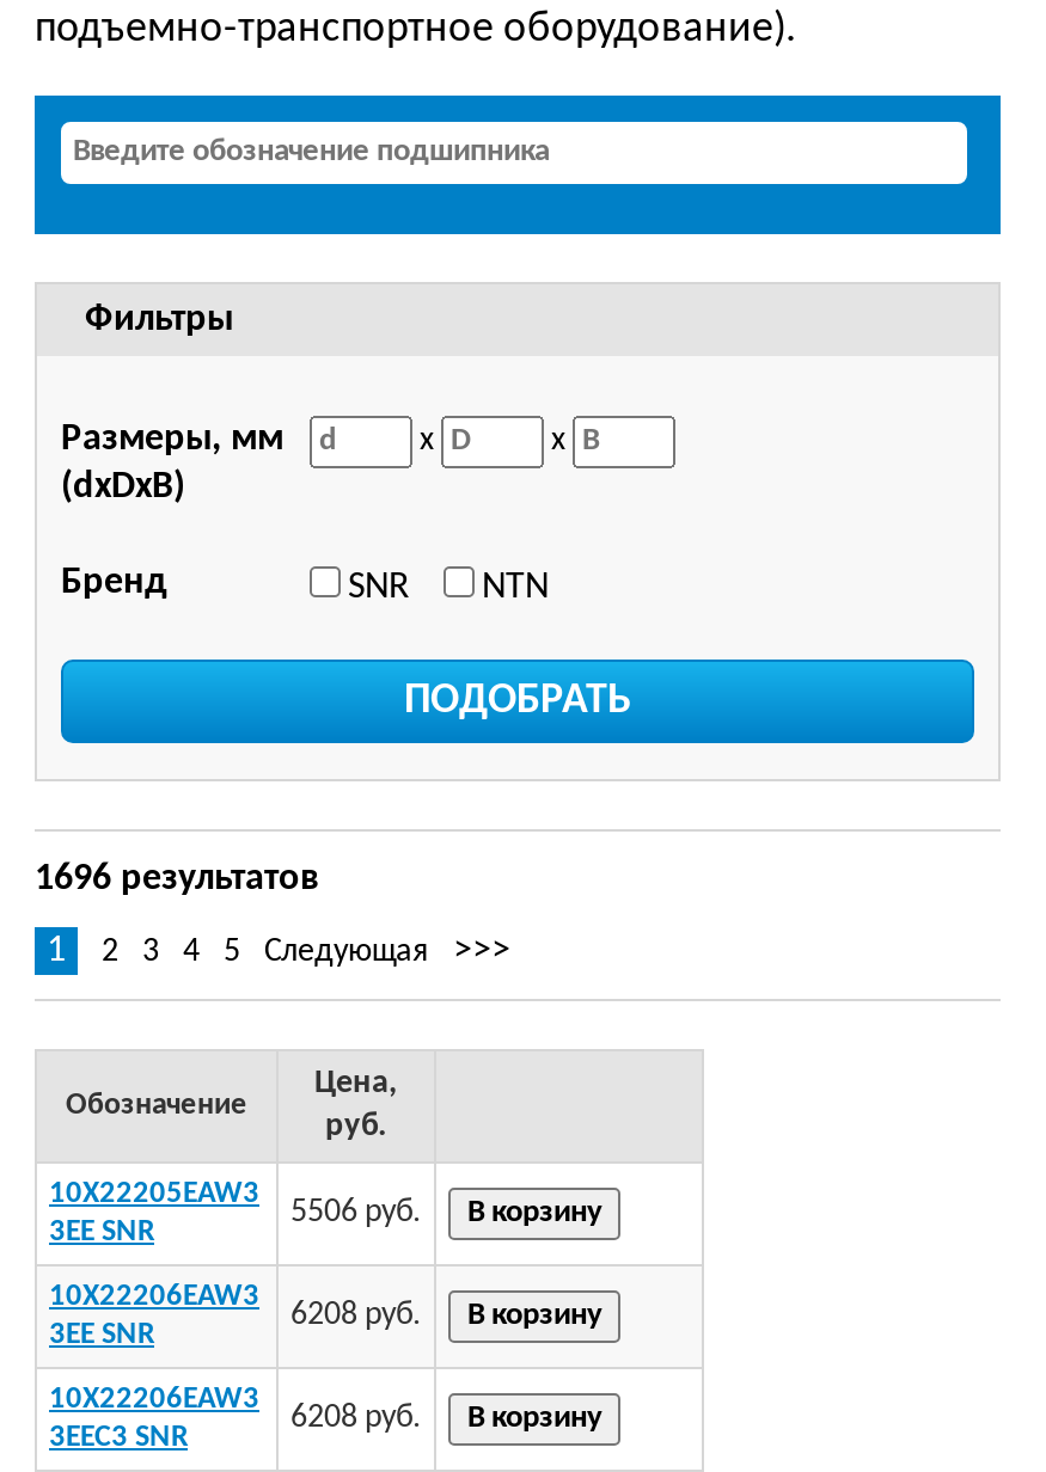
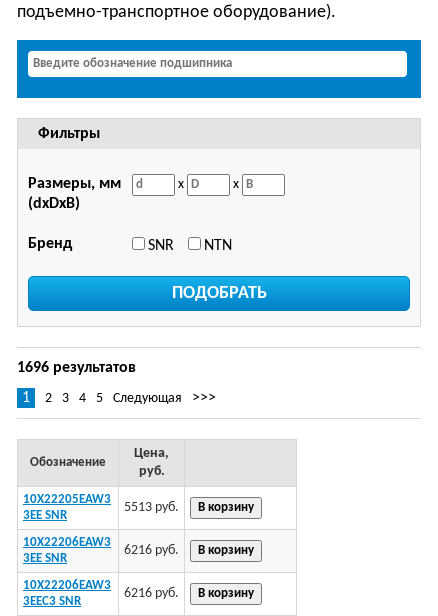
[290,1195,422,1231] 5506 руб. -> [124,500,179,515] 5513 руб.
[290,1298,422,1333] 6208 руб. -> [124,543,179,558] 6216 руб.
[290,1400,422,1436] 6208 руб. -> [124,586,179,601] 6216 руб.

